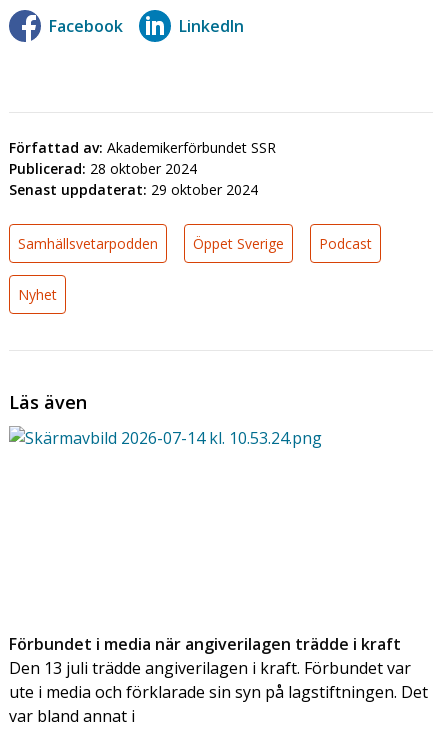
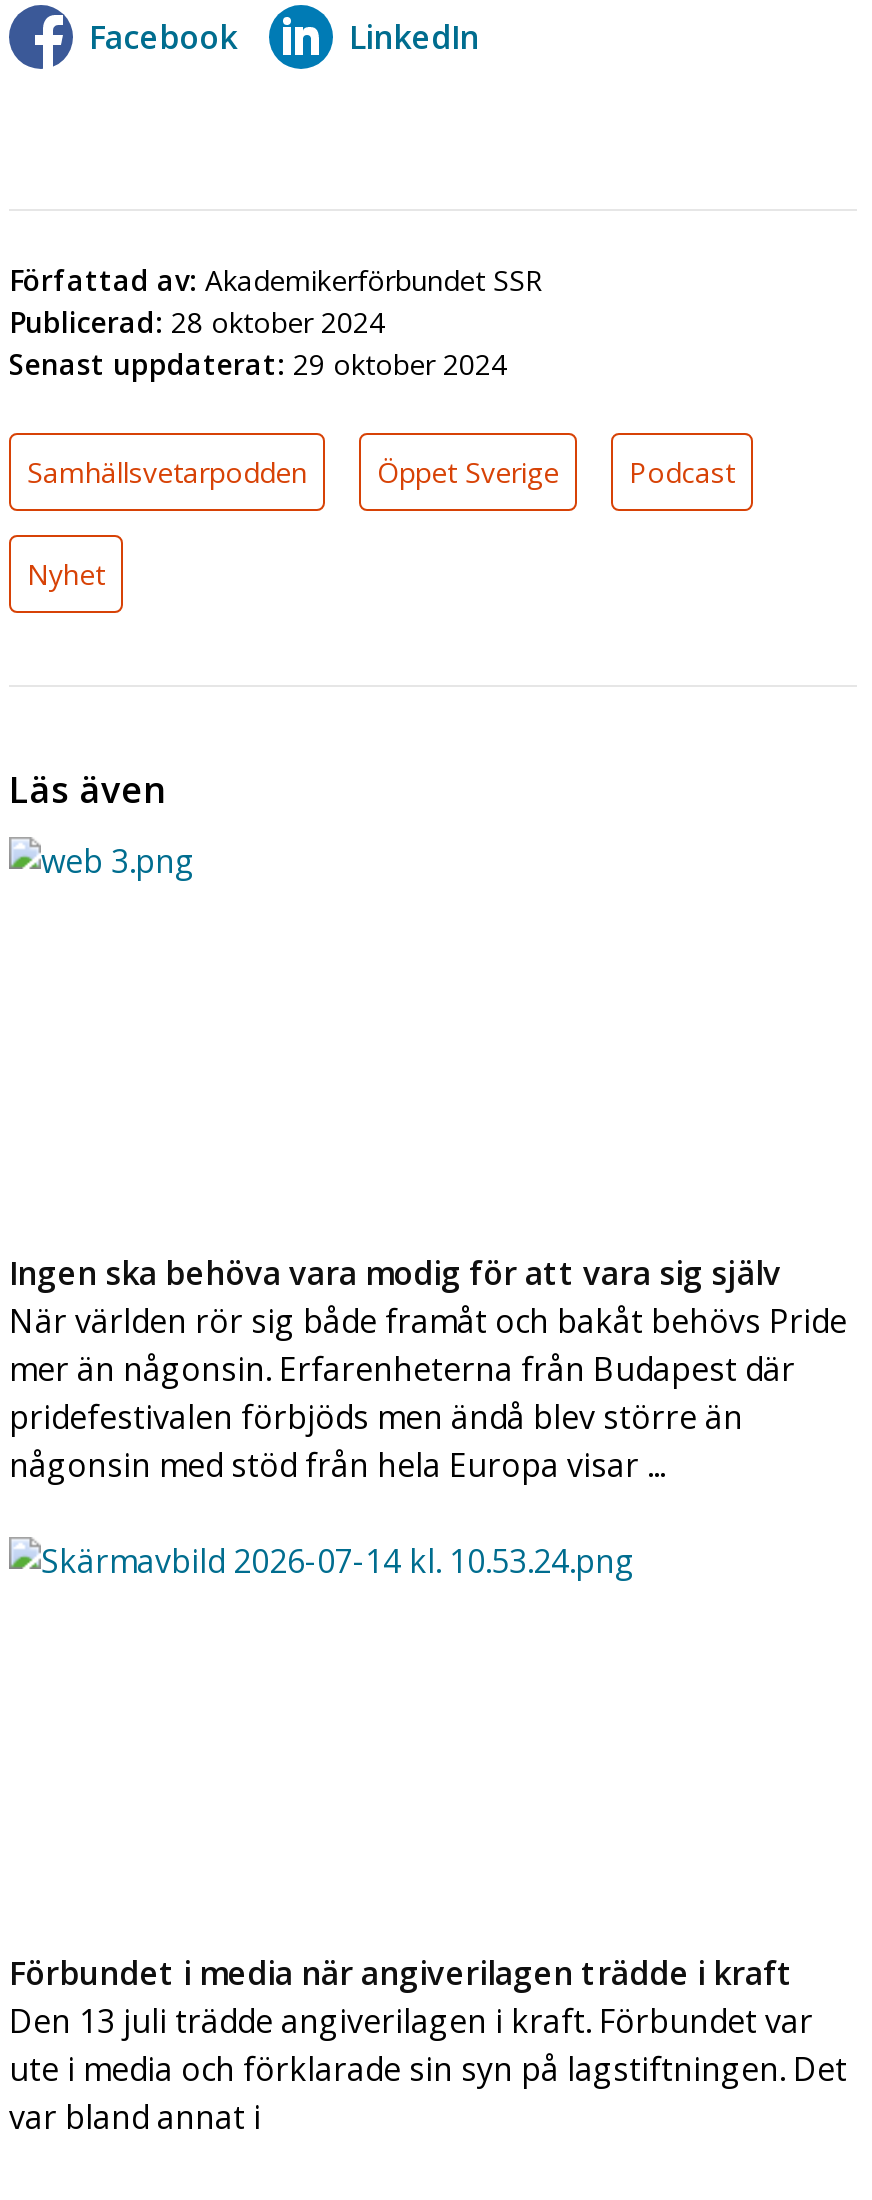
none -> [9,1251,847,1487] Ingen ska behöva vara modig för att vara sig själv | När världen rör sig både framåt och bakåt behövs Pride | mer än någonsin. Erfarenheterna från Budapest där | pridefestivalen förbjöds men ändå blev större än | någonsin med stöd från hela Europa visar ...

